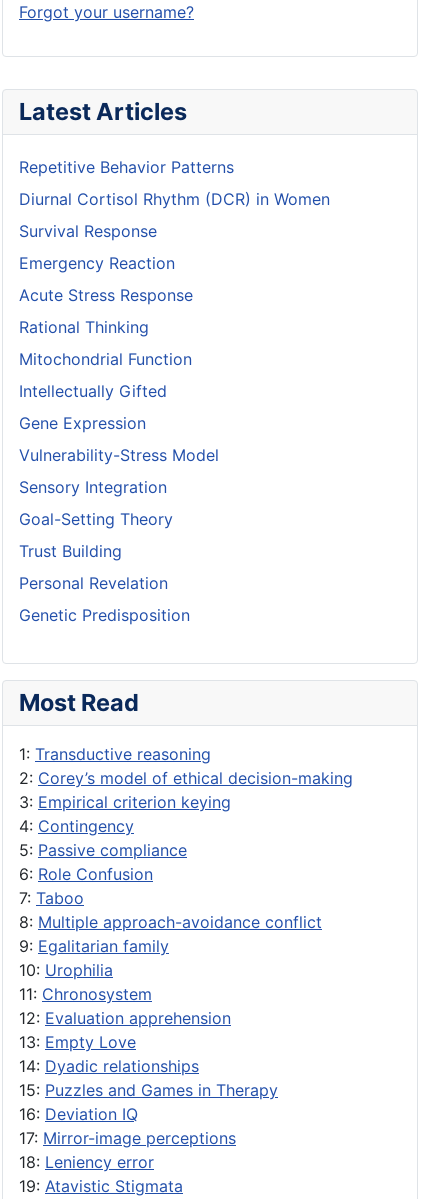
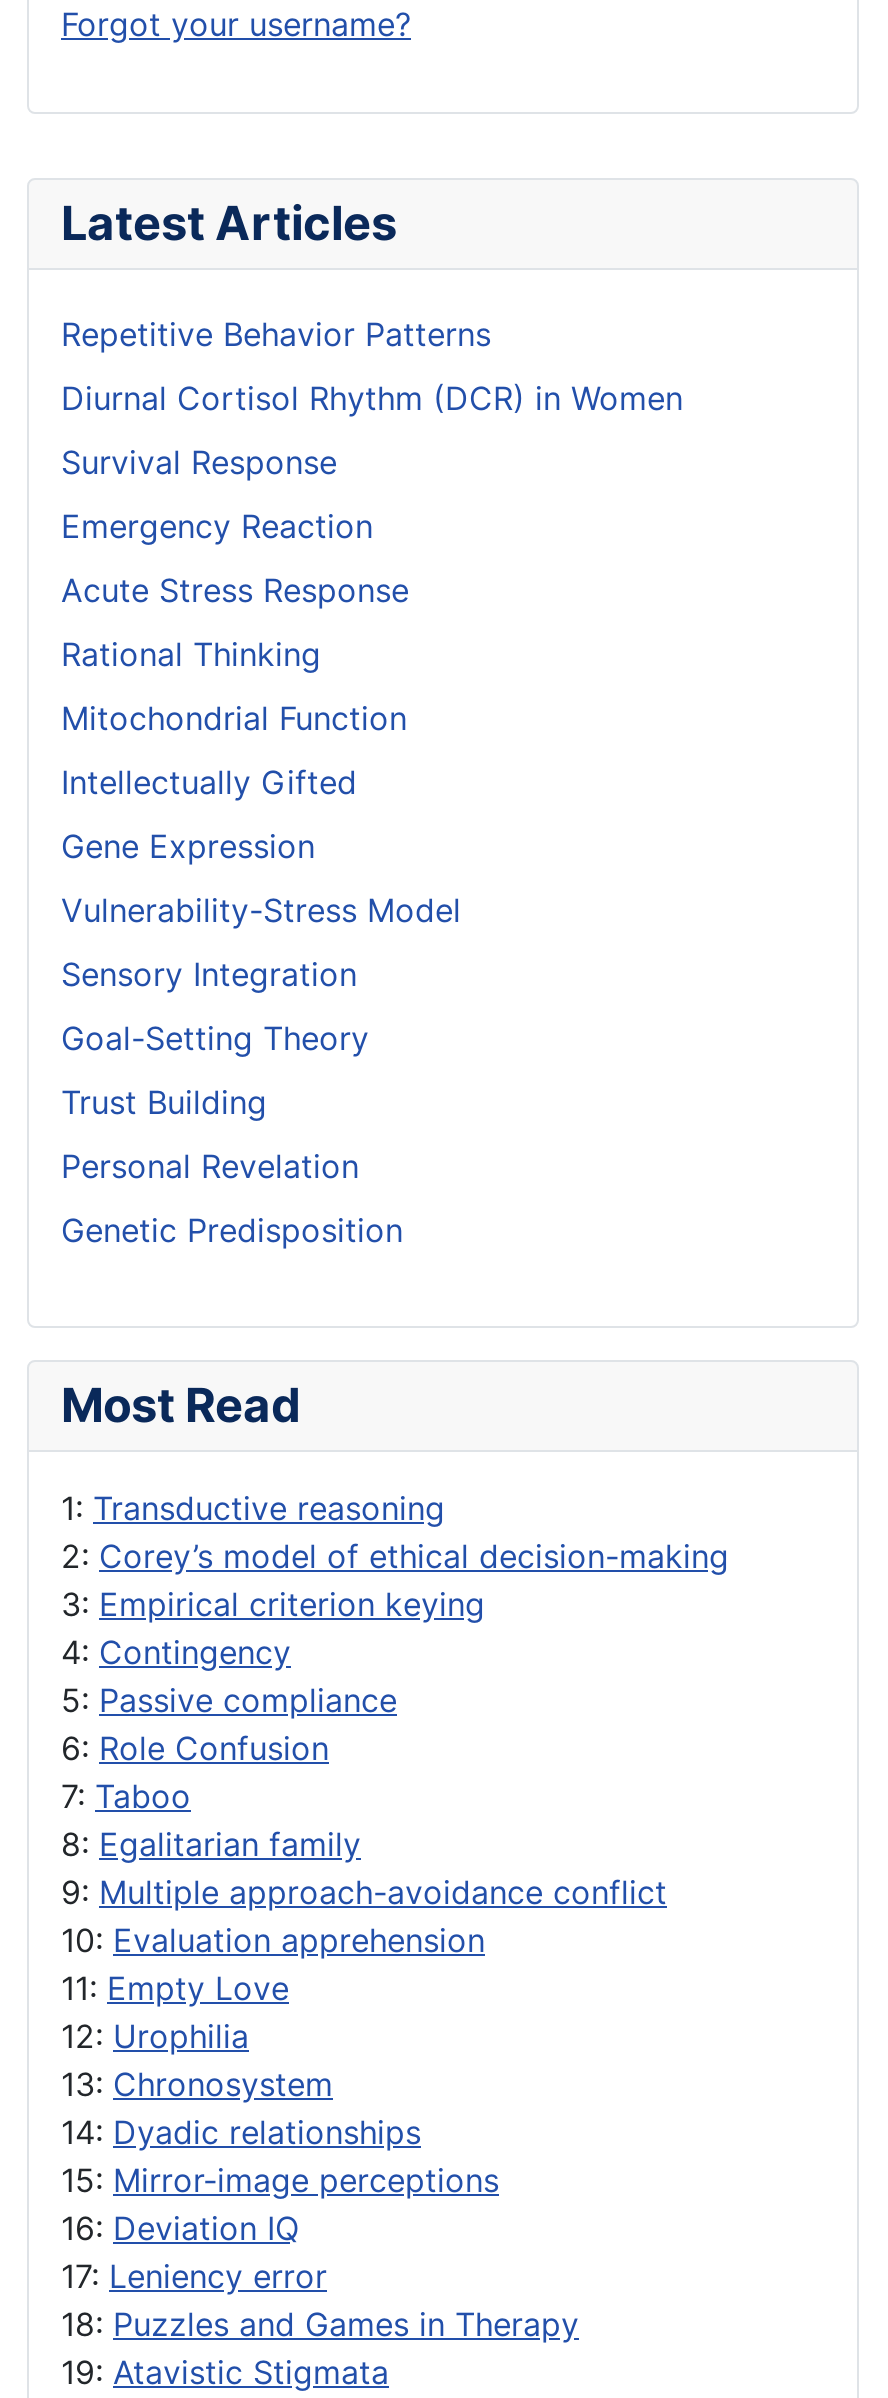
[19,912,322,1052] 8: Multiple approach-avoidance conflict | 9: Egalitarian family | 10: Urophilia | 11: Chronosystem | 12: Evaluation apprehension | 13: Empty Love -> [61,1824,667,2104] 8: Egalitarian family | 9: Multiple approach-avoidance conflict | 10: Evaluation apprehension | 11: Empty Love | 12: Urophilia | 13: Chronosystem
[19,1080,278,1100] 15: Puzzles and Games in Therapy -> [61,2160,499,2200] 15: Mirror-image perceptions
[19,1128,236,1172] 17: Mirror-image perceptions | 18: Leniency error -> [61,2256,579,2344] 17: Leniency error | 18: Puzzles and Games in Therapy

